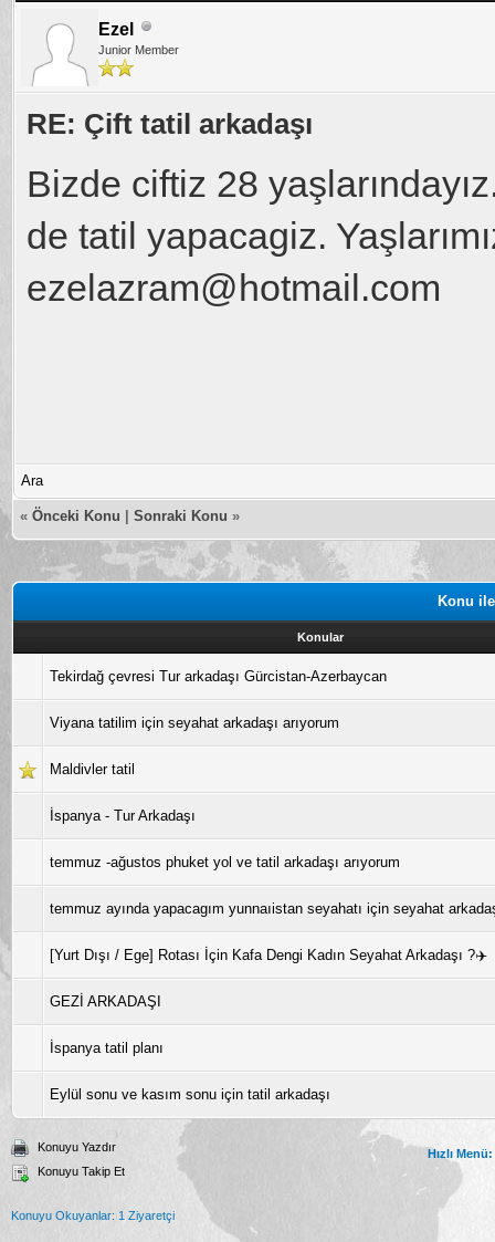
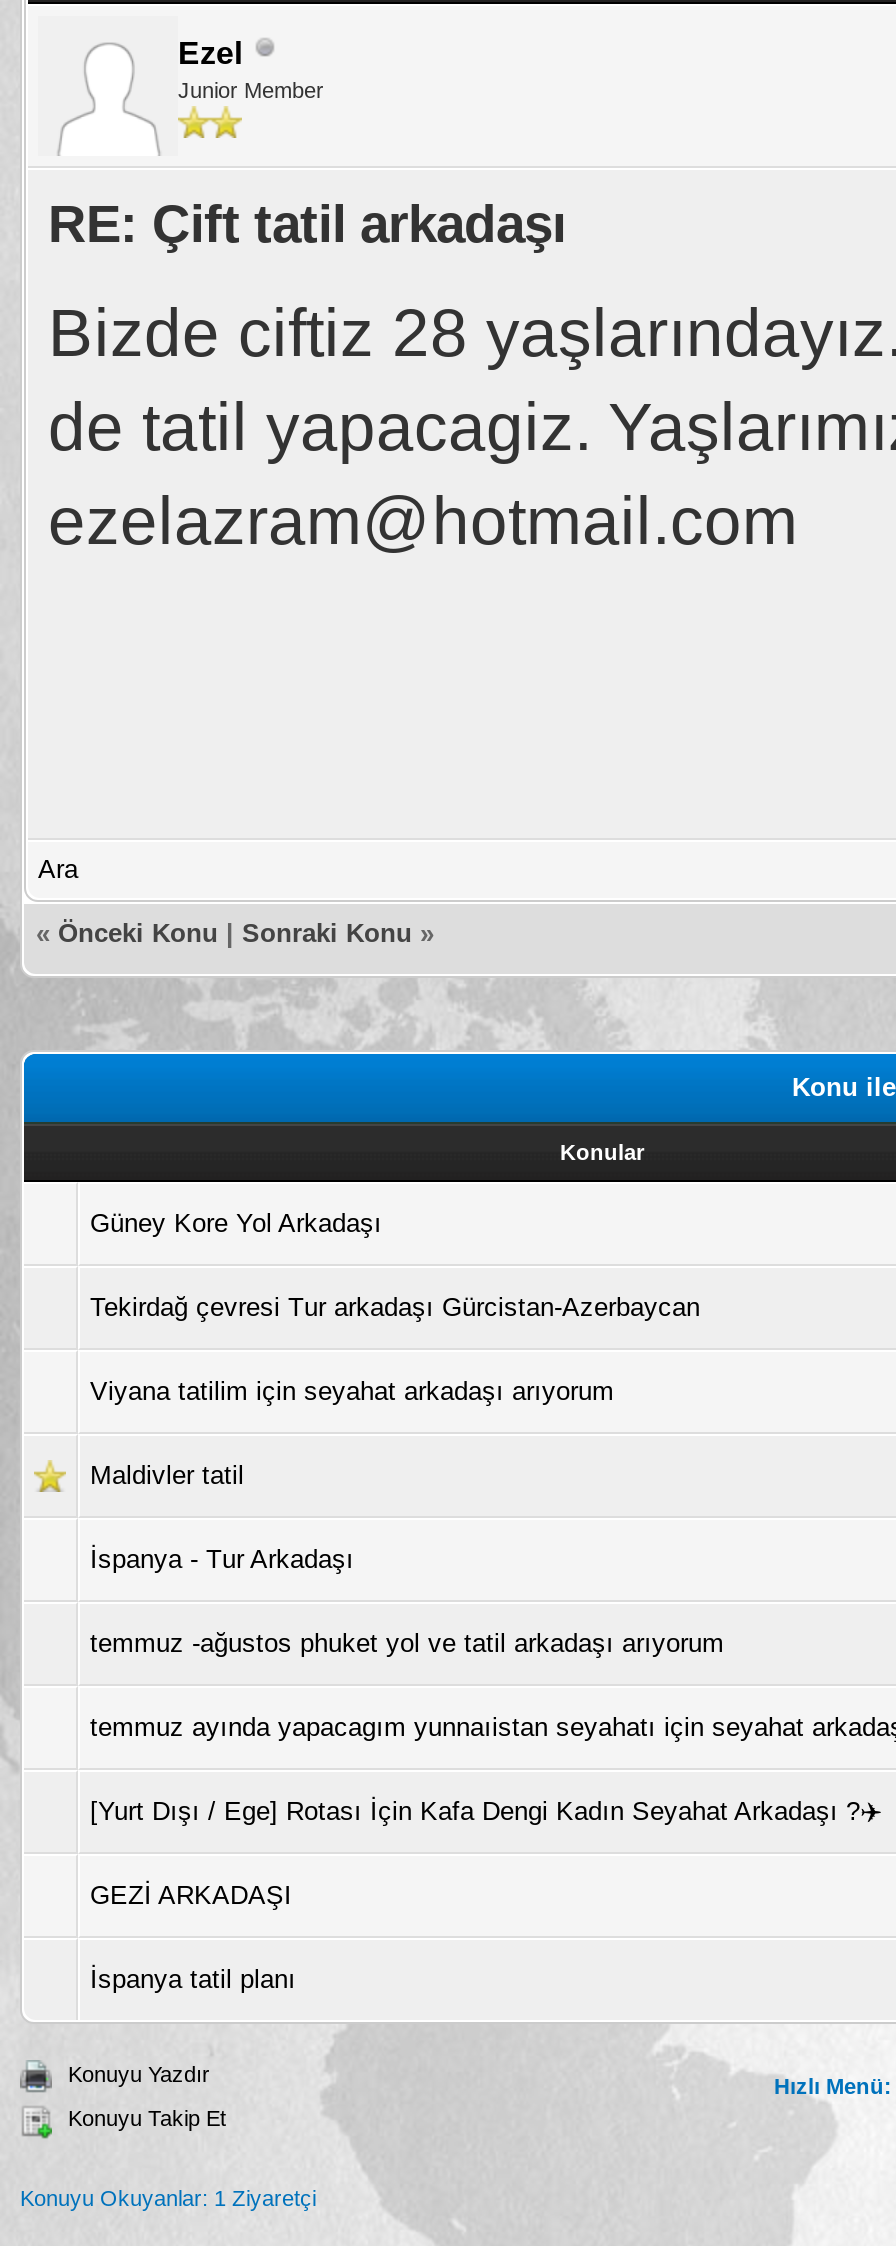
none -> [90,1208,382,1238] Güney Kore Yol Arkadaşı
moved [50,668,400,1056] -> [90,1292,724,1994]: Tekirdağ çevresi Tur arkadaşı Gürcistan-Azerbaycan | Viyana tatilim için seyahat arkadaşı arıyorum | Maldivler tatil | İspanya - Tur Arkadaşı | temmuz -ağustos phuket yol ve tatil arkadaşı arıyorum | GEZİ ARKADAŞI | İspanya tatil planı
[50,1086,330,1102] Eylül sonu ve kasım sonu için tatil arkadaşı -> none

